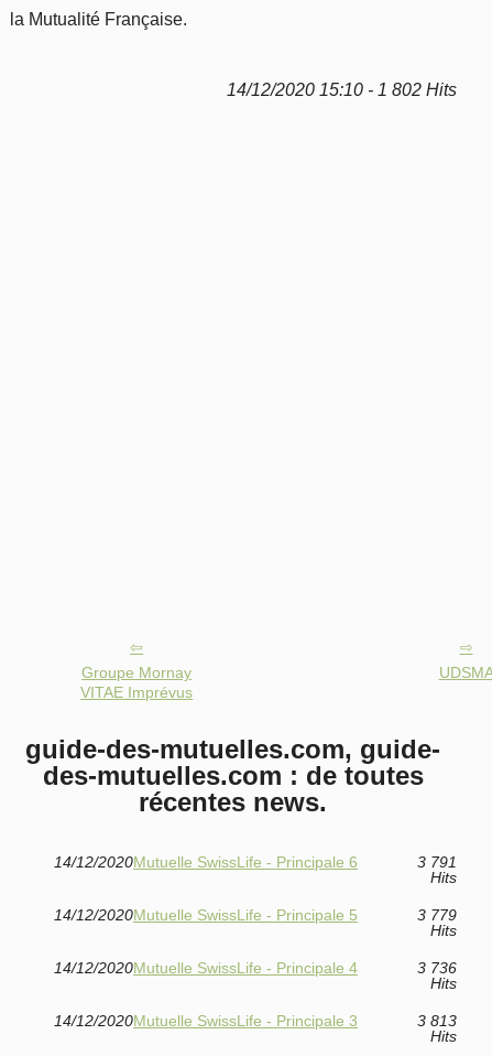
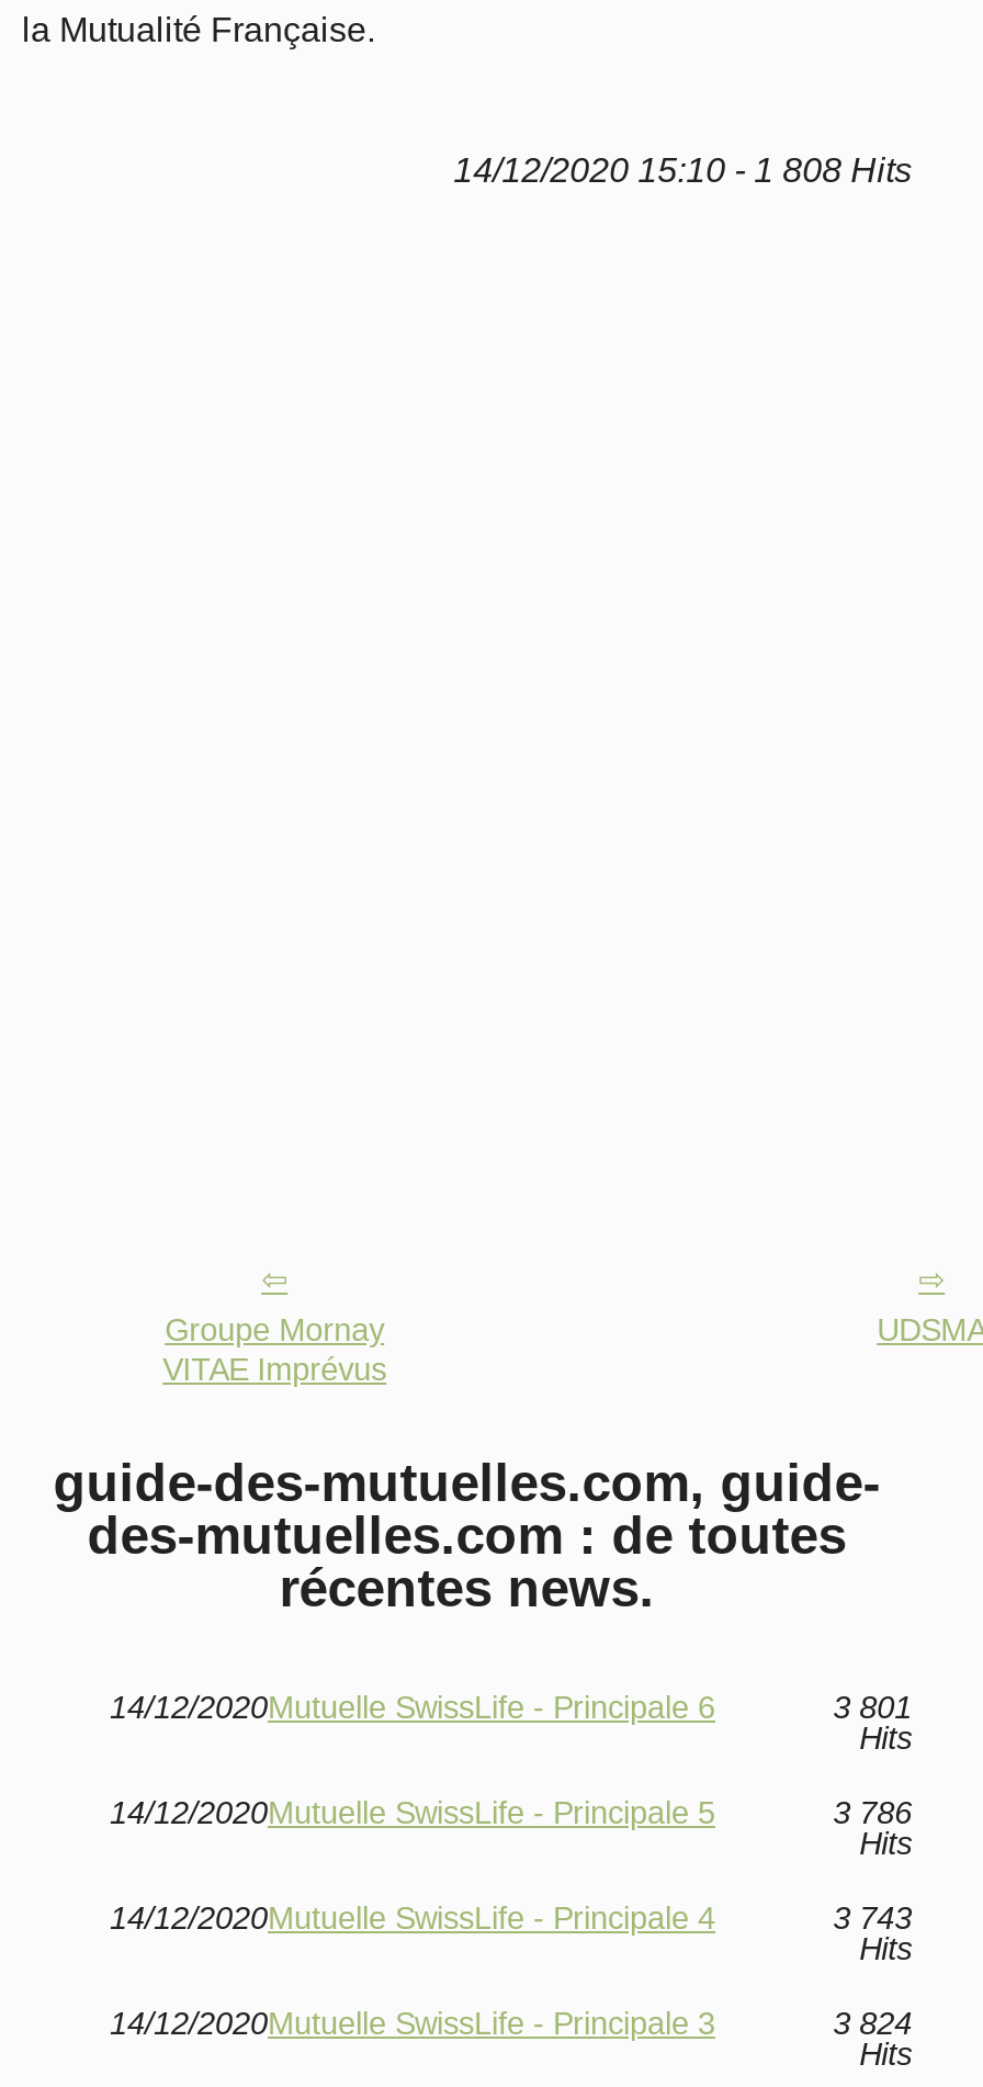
[226,80,456,99] 14/12/2020 15:10 - 1 802 Hits -> [453,151,912,189] 14/12/2020 15:10 - 1 808 Hits
[417,853,456,871] 3 791 -> [833,1690,912,1725] 3 801
[417,906,456,924] 3 779 -> [833,1796,912,1831] 3 786
[417,959,456,977] 3 736 -> [833,1901,912,1936] 3 743
[417,1012,456,1030] 3 813 -> [833,2006,912,2041] 3 824

